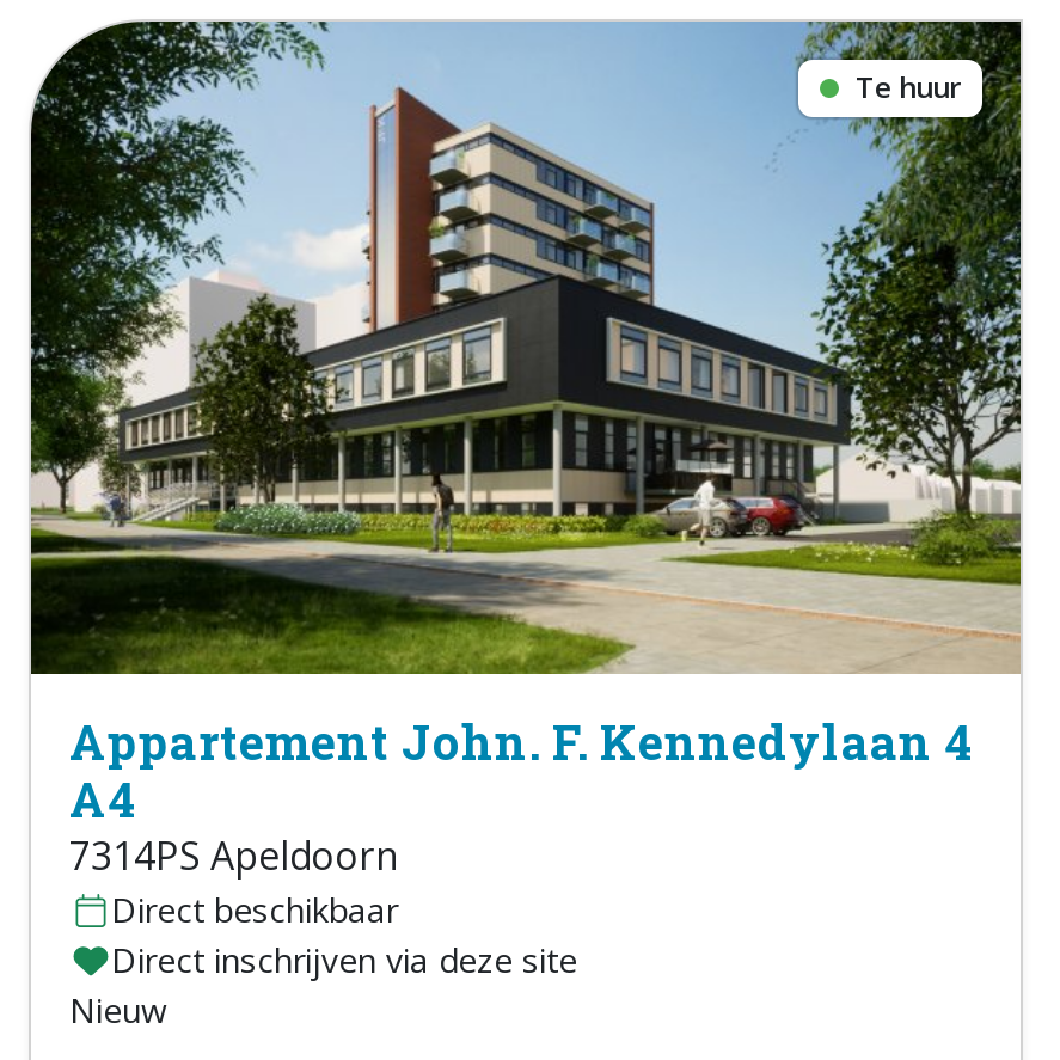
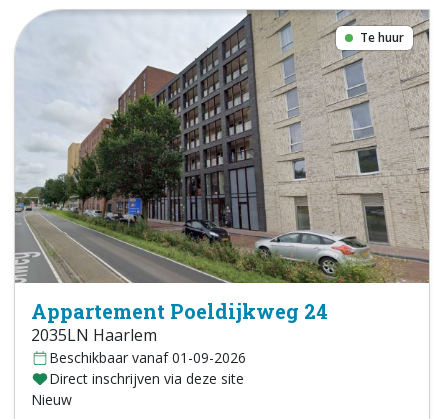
[29,19,1023,933] [image] | Appartement John. F. Kennedylaan 4 | A4 | 7314PS Apeldoorn | Direct beschikbaar -> [14,9,430,367] [image] | Appartement Poeldijkweg 24 | 2035LN Haarlem | Beschikbaar vanaf 01-09-2026

